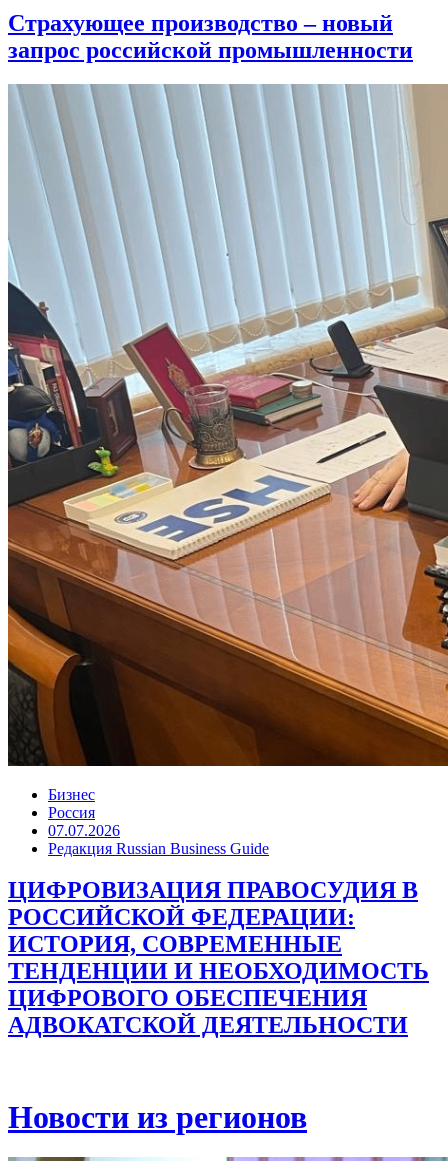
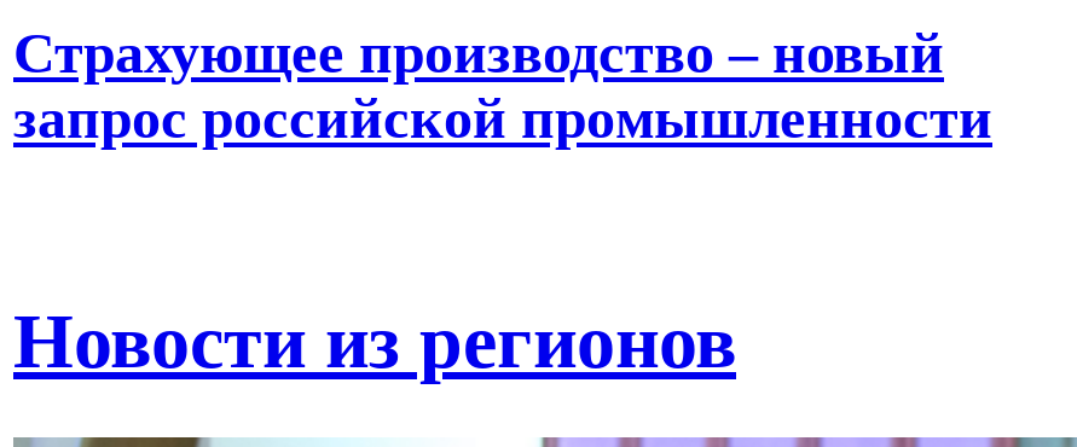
[7,83,445,1038] [image] | Бизнес | Россия | 07.07.2026 | Редакция Russian Business Guide | ЦИФРОВИЗАЦИЯ ПРАВОСУДИЯ В | РОССИЙСКОЙ ФЕДЕРАЦИИ: | ИСТОРИЯ, СОВРЕМЕННЫЕ | ТЕНДЕНЦИИ И НЕОБХОДИМОСТЬ | ЦИФРОВОГО ОБЕСПЕЧЕНИЯ | АДВОКАТСКОЙ ДЕЯТЕЛЬНОСТИ -> none

